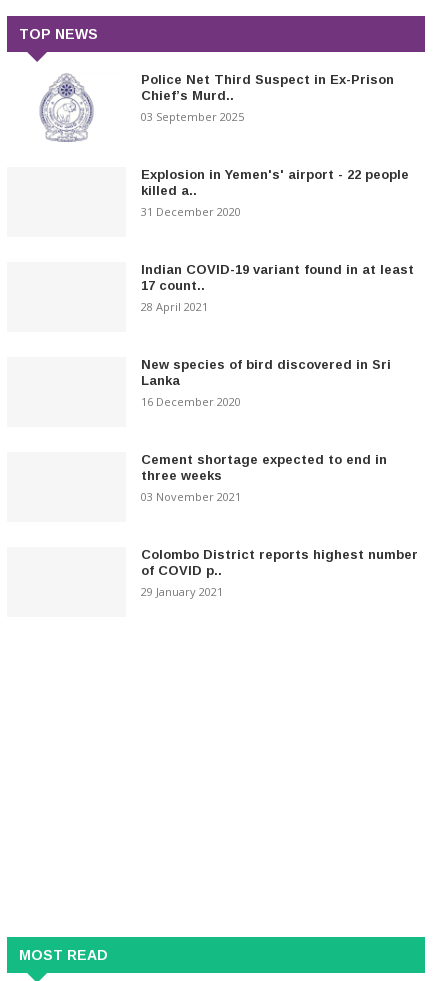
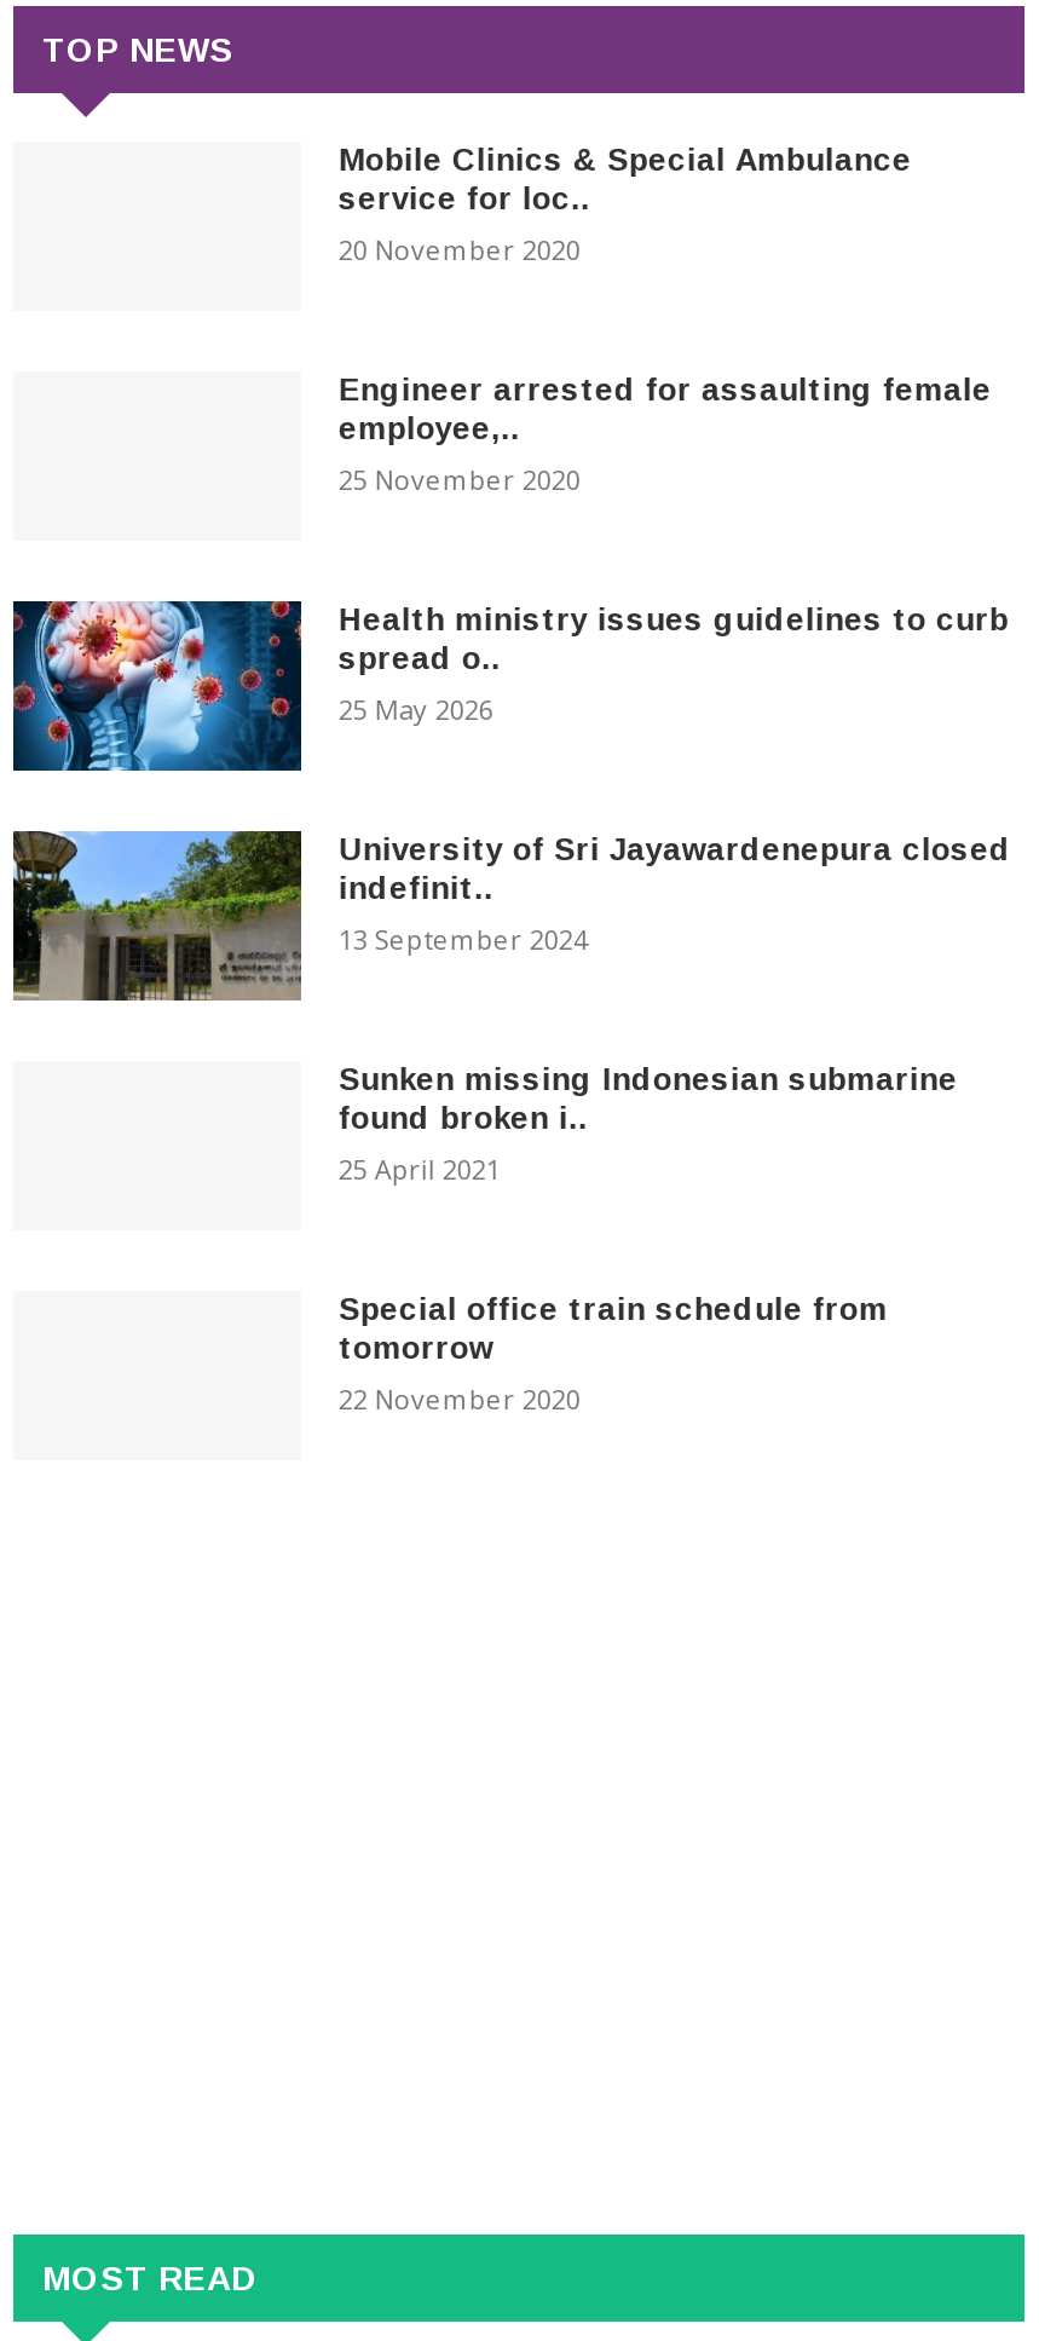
none -> [11,599,304,773] [image]
none -> [11,829,304,1003] [image]
[39,73,94,142] [image] -> none
[141,72,394,124] Police Net Third Suspect in Ex-Prison | Chief’s Murd.. | 03 September 2025 -> [338,141,912,267] Mobile Clinics & Special Ambulance | service for loc.. | 20 November 2020
[141,167,409,219] Explosion in Yemen's' airport - 22 people | killed a.. | 31 December 2020 -> [338,371,991,497] Engineer arrested for assaulting female | employee,.. | 25 November 2020
[141,262,414,314] Indian COVID-19 variant found in at least | 17 count.. | 28 April 2021 -> [338,601,1008,726] Health ministry issues guidelines to curb | spread o.. | 25 May 2026
[141,357,391,409] New species of bird discovered in Sri | Lanka | 16 December 2020 -> [338,830,1011,956] University of Sri Jayawardenepura closed | indefinit.. | 13 September 2024
[141,452,387,504] Cement shortage expected to end in | three weeks | 03 November 2021 -> [338,1060,957,1186] Sunken missing Indonesian submarine | found broken i.. | 25 April 2021
[141,547,418,599] Colombo District reports highest number | of COVID p.. | 29 January 2021 -> [338,1290,887,1416] Special office train schedule from | tomorrow | 22 November 2020

